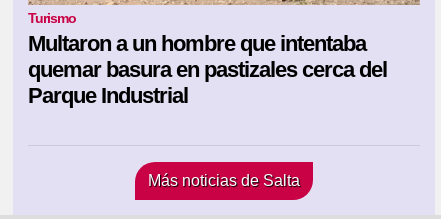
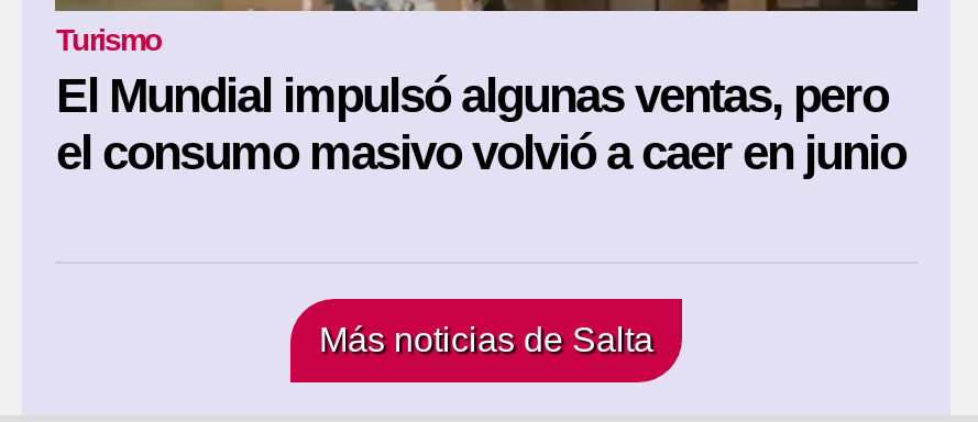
[28,31,387,108] Multaron a un hombre que intentaba | quemar basura en pastizales cerca del | Parque Industrial -> [56,68,905,180] El Mundial impulsó algunas ventas, pero | el consumo masivo volvió a caer en junio

